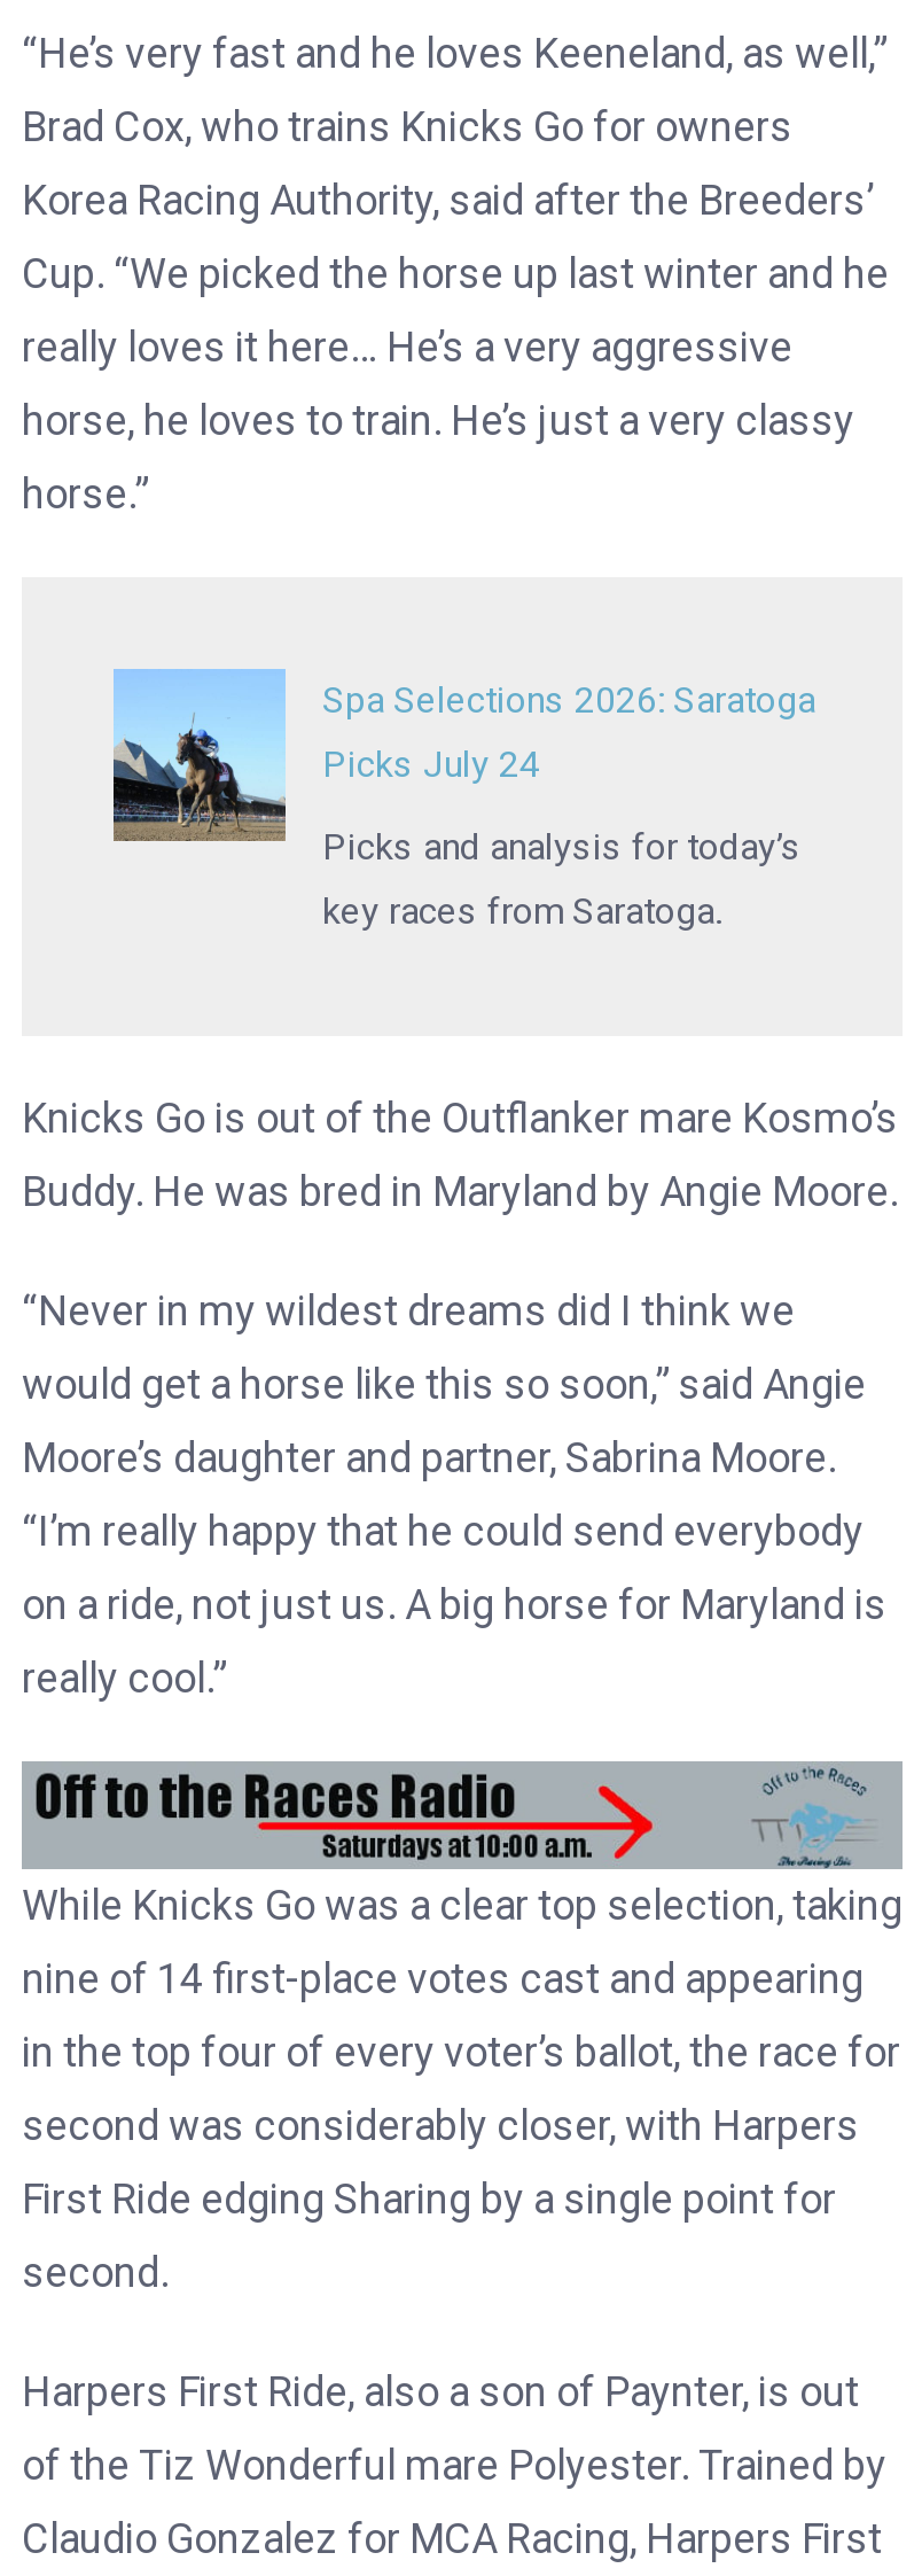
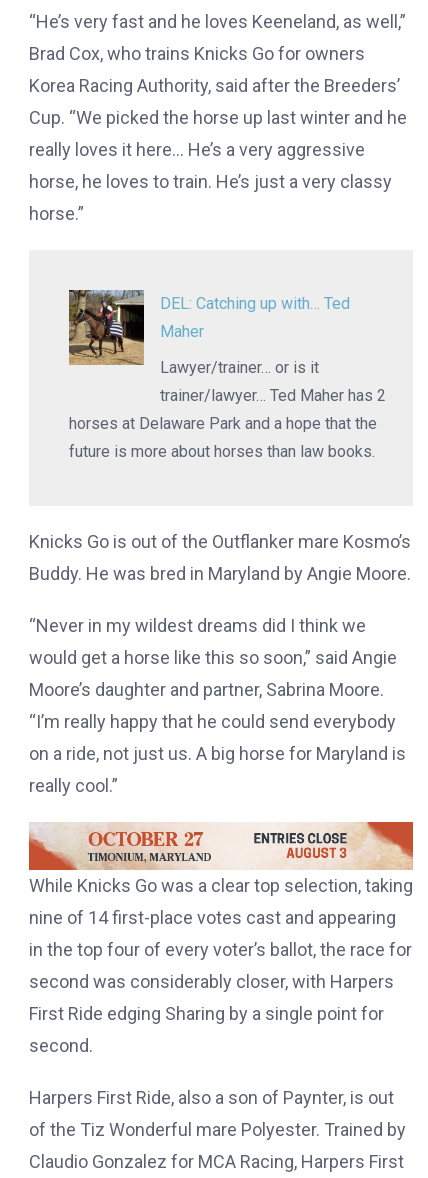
[111,668,815,932] [image] | Spa Selections 2026: Saratoga | Picks July 24 | Picks and analysis for today’s | key races from Saratoga. -> [68,289,386,461] [image] | DEL: Catching up with… Ted | Maher | Lawyer/trainer… or is it | trainer/lawyer… Ted Maher has 2 | horses at Delaware Park and a hope that the | future is more about horses than law books.
[22,1760,903,1870] [image] -> [28,821,414,871] [image]

